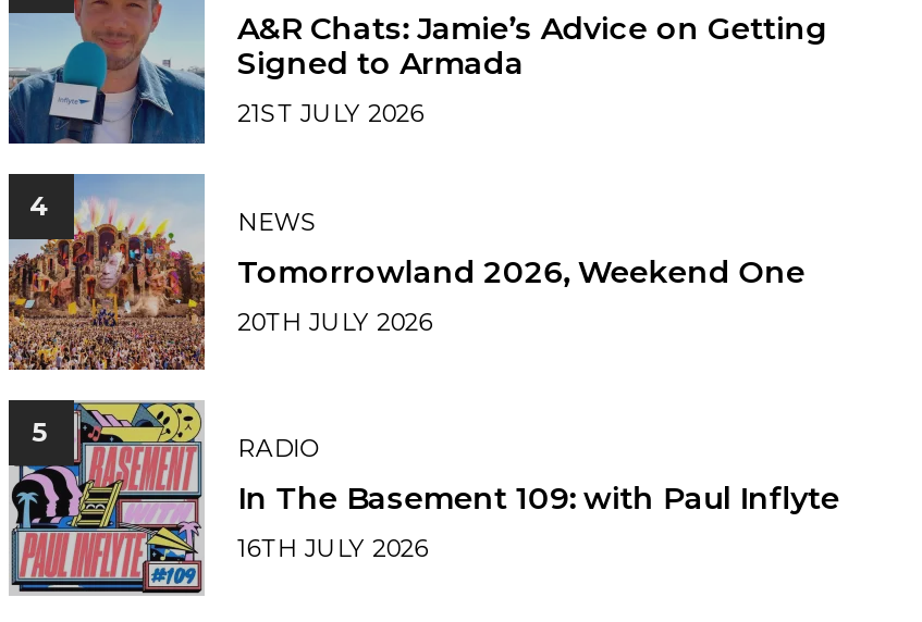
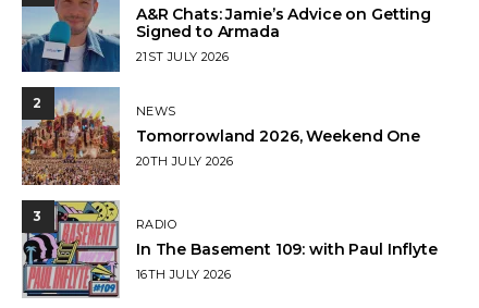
[29,190,53,222] 4 -> [33,95,44,111] 2
[32,416,51,449] 5 -> [33,208,44,225] 3

